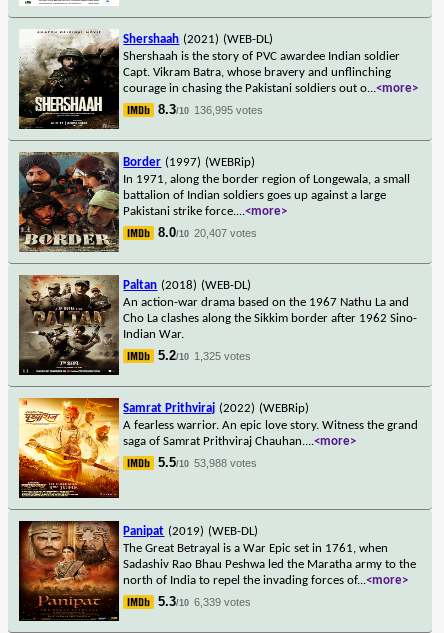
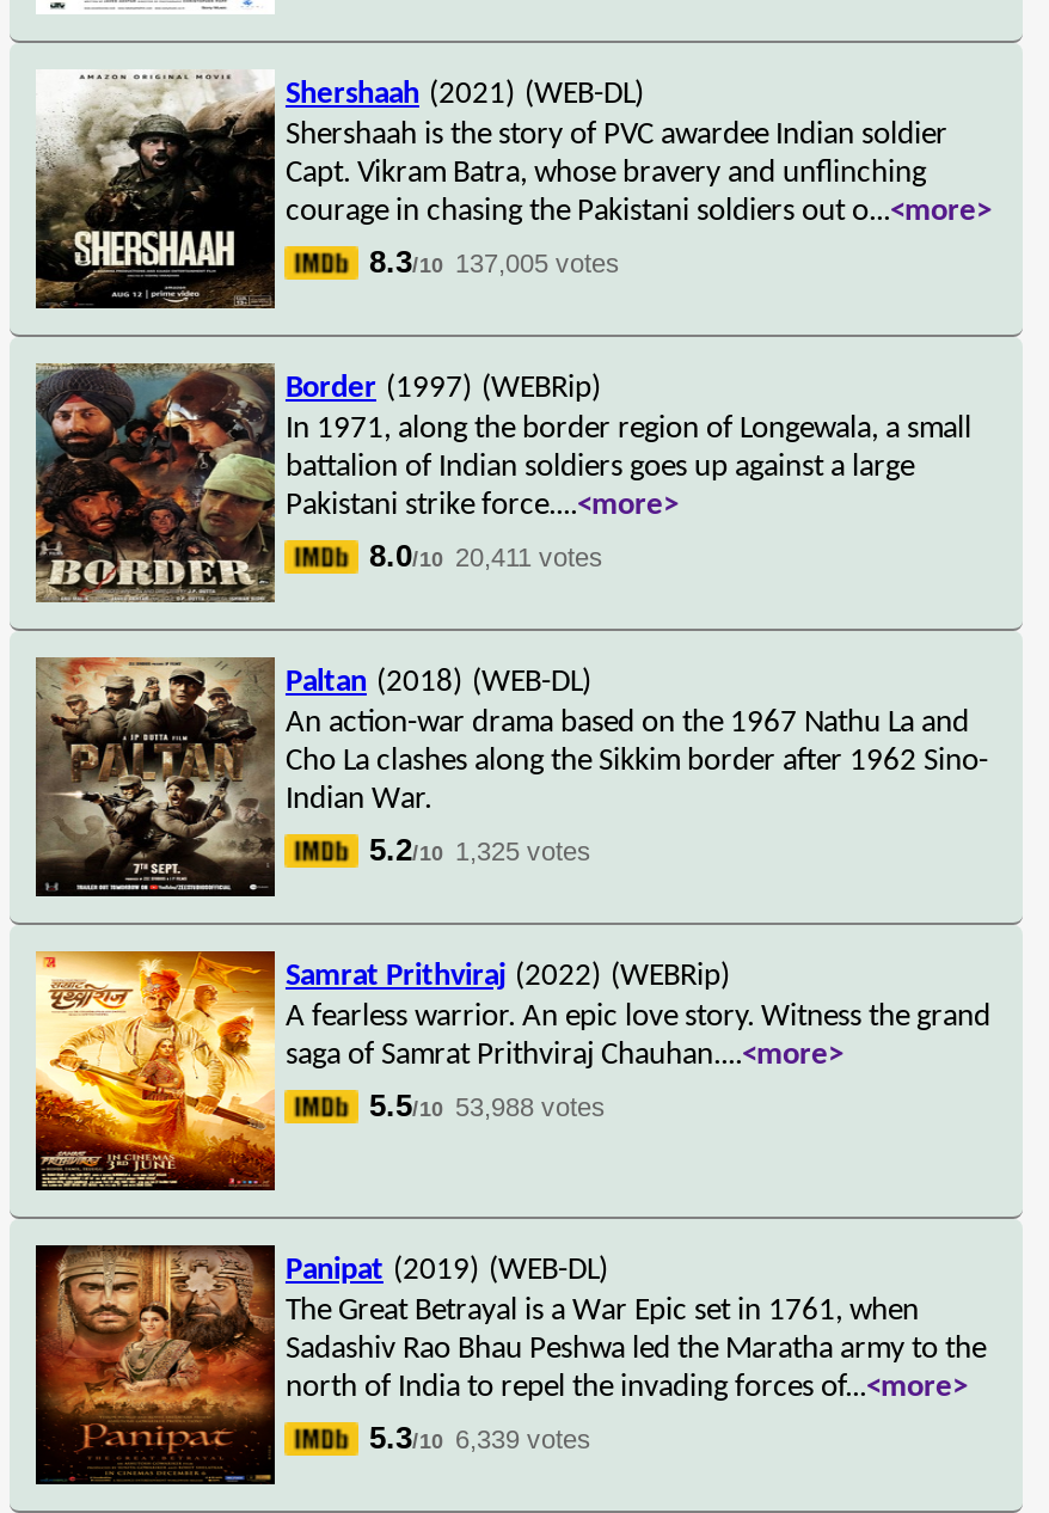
[158,102,263,117] 8.3/10 136,995 votes -> [369,243,620,279] 8.3/10 137,005 votes
[158,225,257,240] 8.0/10 20,407 votes -> [369,537,603,573] 8.0/10 20,411 votes

